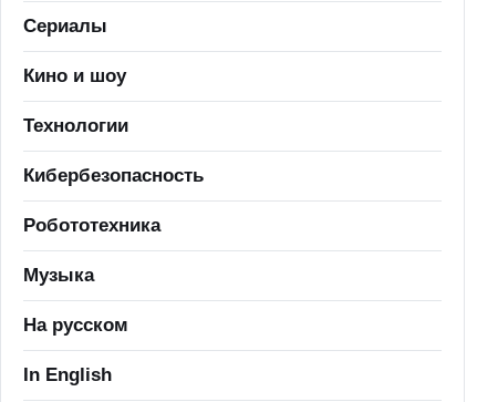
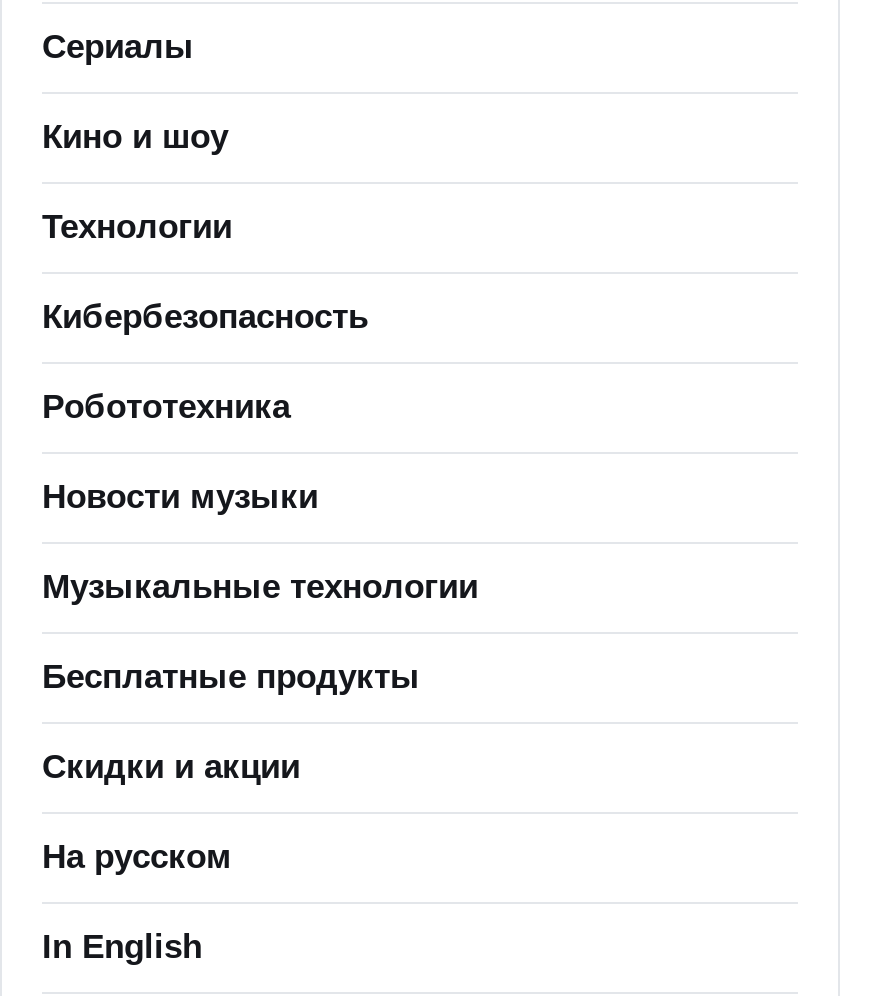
[23,265,94,286] Музыка -> [42,478,478,786] Новости музыки | Музыкальные технологии | Бесплатные продукты | Скидки и акции

